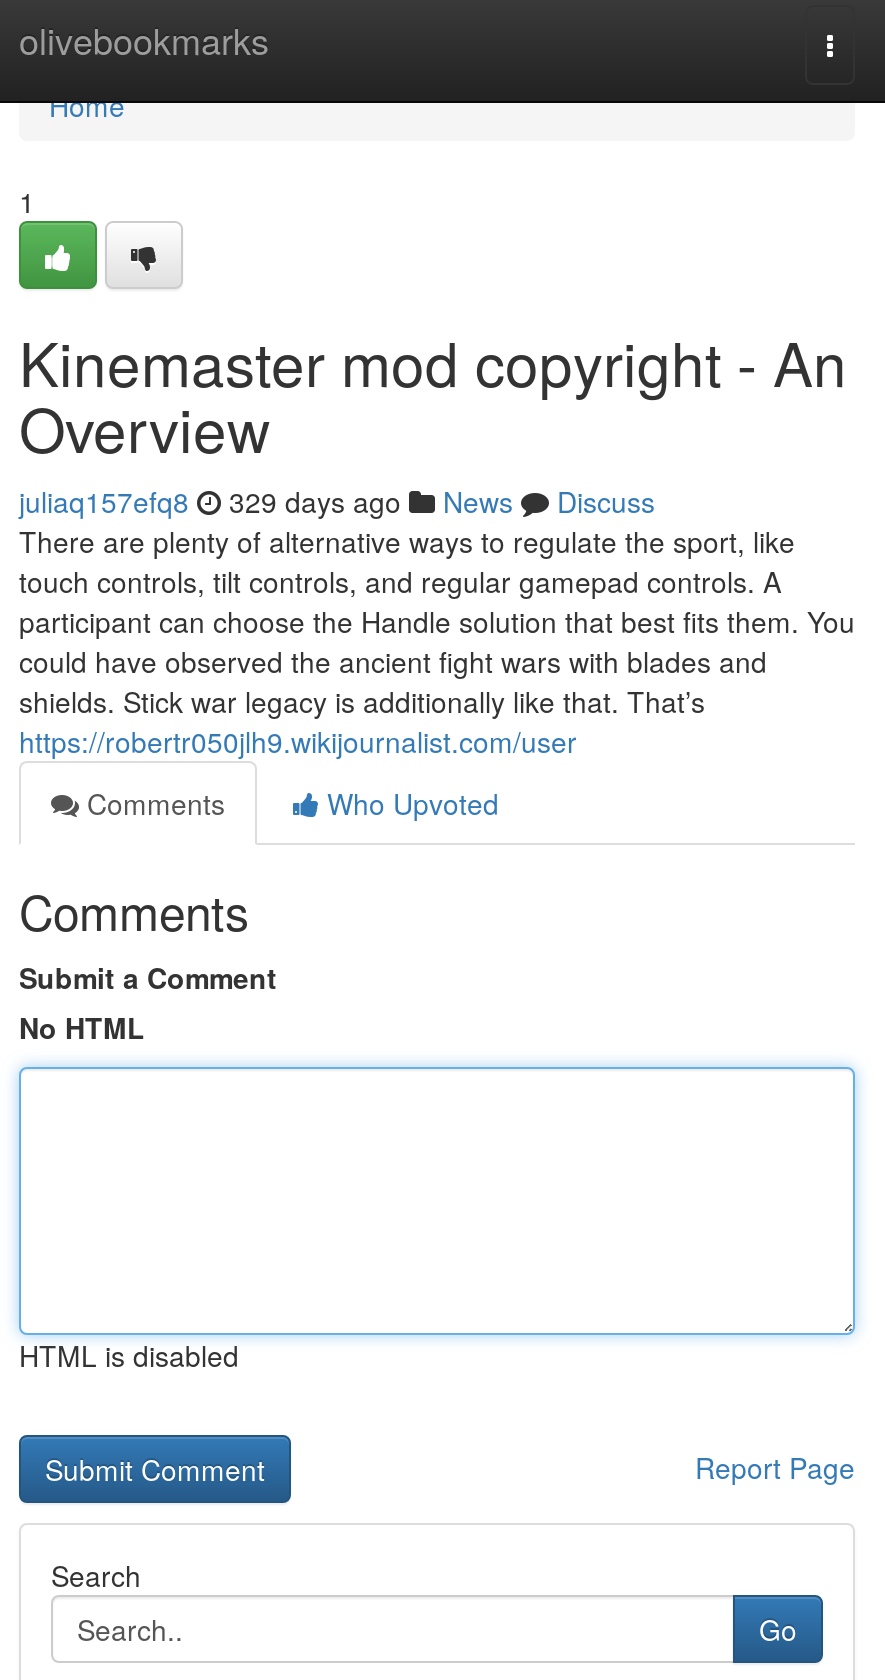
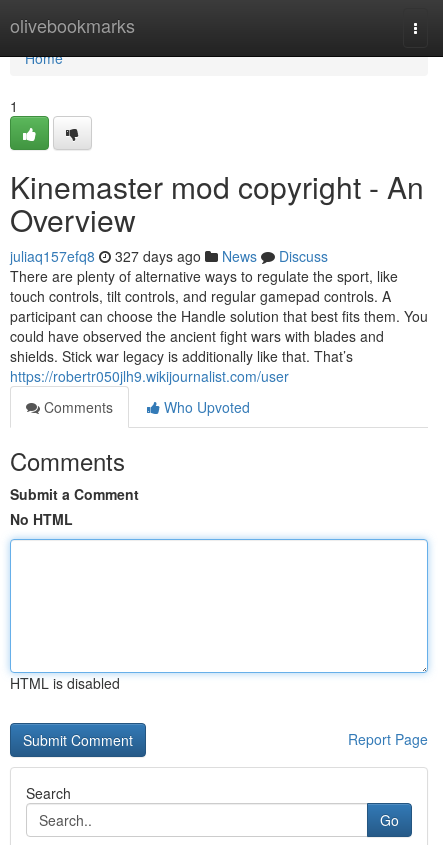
[19,481,655,521] juliaq157efq8 329 days ago News Discuss -> [10,246,328,266] juliaq157efq8 327 days ago News Discuss

